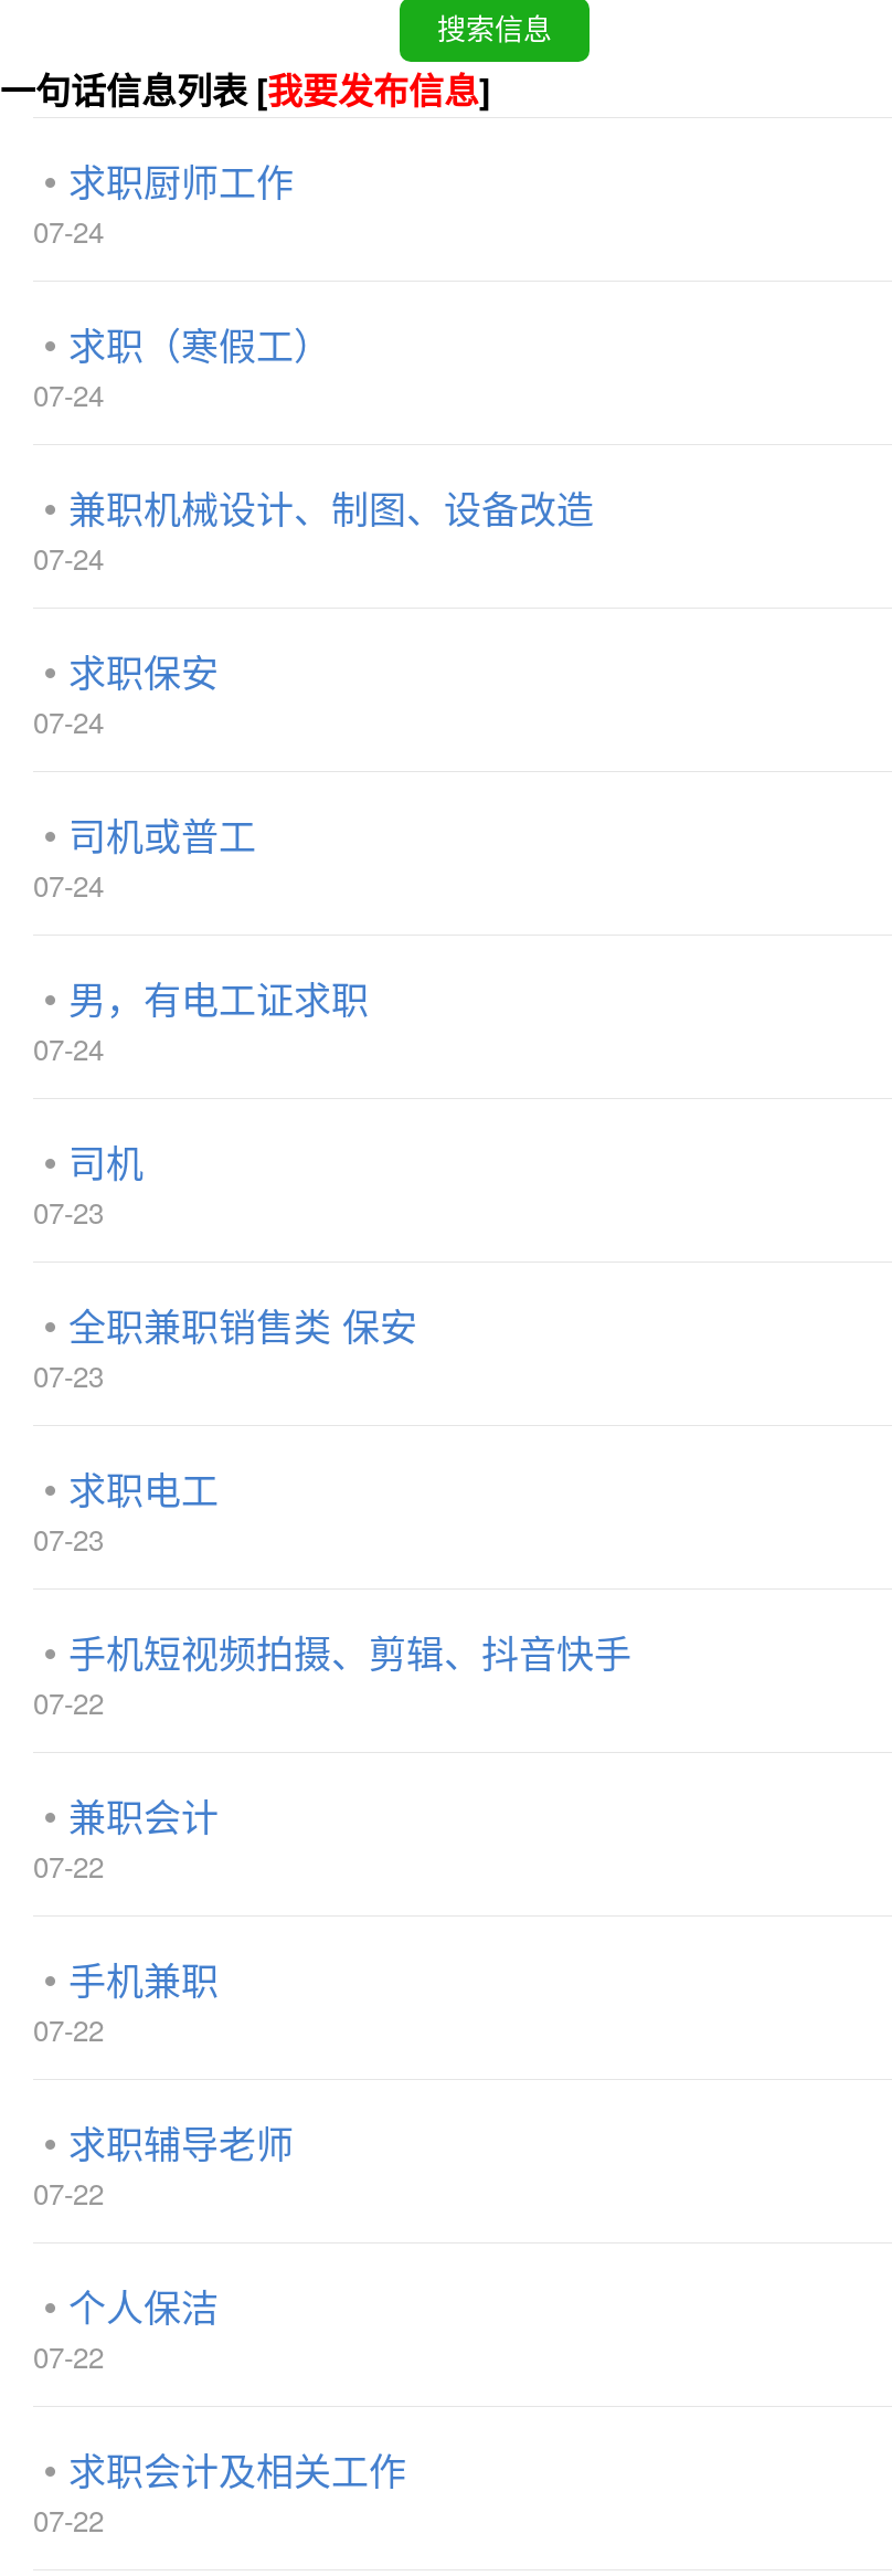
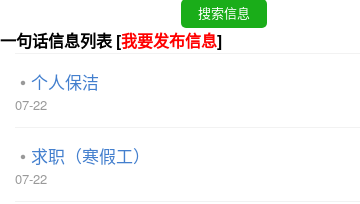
[33,151,631,2213] 求职厨师工作 | 07-24 | 求职（寒假工） | 07-24 | 兼职机械设计、制图、设备改造 | 07-24 | 求职保安 | 07-24 | 司机或普工 | 07-24 | 男，有电工证求职 | 07-24 | 司机 | 07-23 | 全职兼职销售类 保安 | 07-23 | 求职电工 | 07-23 | 手机短视频拍摄、剪辑、抖音快手 | 07-22 | 兼职会计 | 07-22 | 手机兼职 | 07-22 | 求职辅导老师 | 07-22 -> none
[68,2440,406,2495] 求职会计及相关工作 -> [31,142,150,167] 求职（寒假工）

